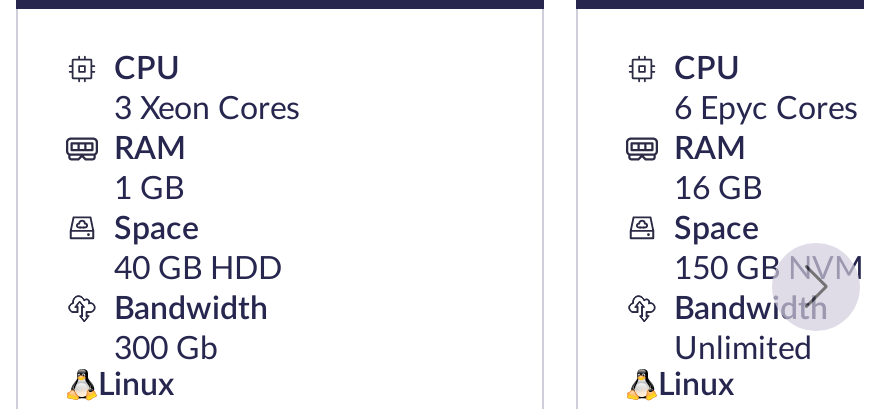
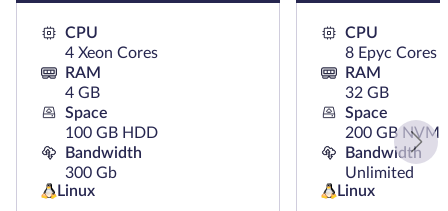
[114,92,300,124] 3 Xeon Cores -> [65,45,158,61] 4 Xeon Cores
[674,92,858,124] 6 Epyc Cores -> [345,45,437,61] 8 Epyc Cores
[114,172,184,204] 1 GB -> [65,85,100,101] 4 GB
[674,172,762,204] 16 GB -> [345,85,389,101] 32 GB
[114,252,282,284] 40 GB HDD -> [65,125,158,141] 100 GB HDD
[674,252,880,284] 150 GB NVMe -> [345,125,448,141] 200 GB NVMe

